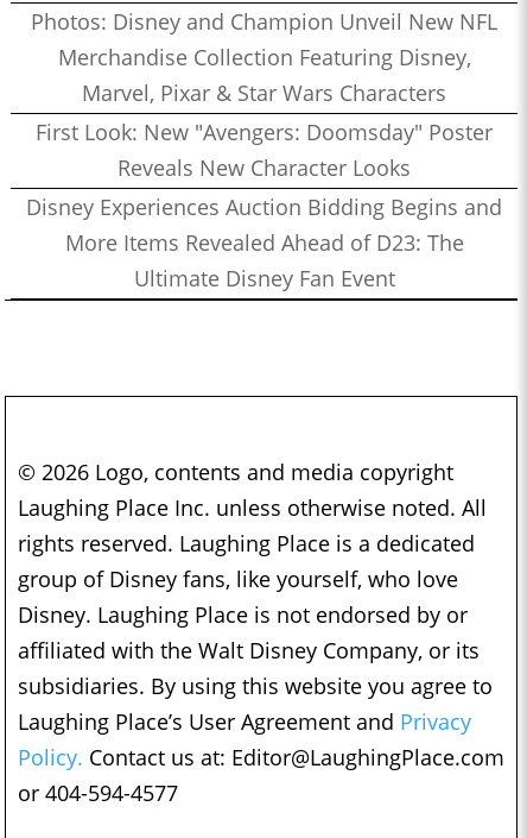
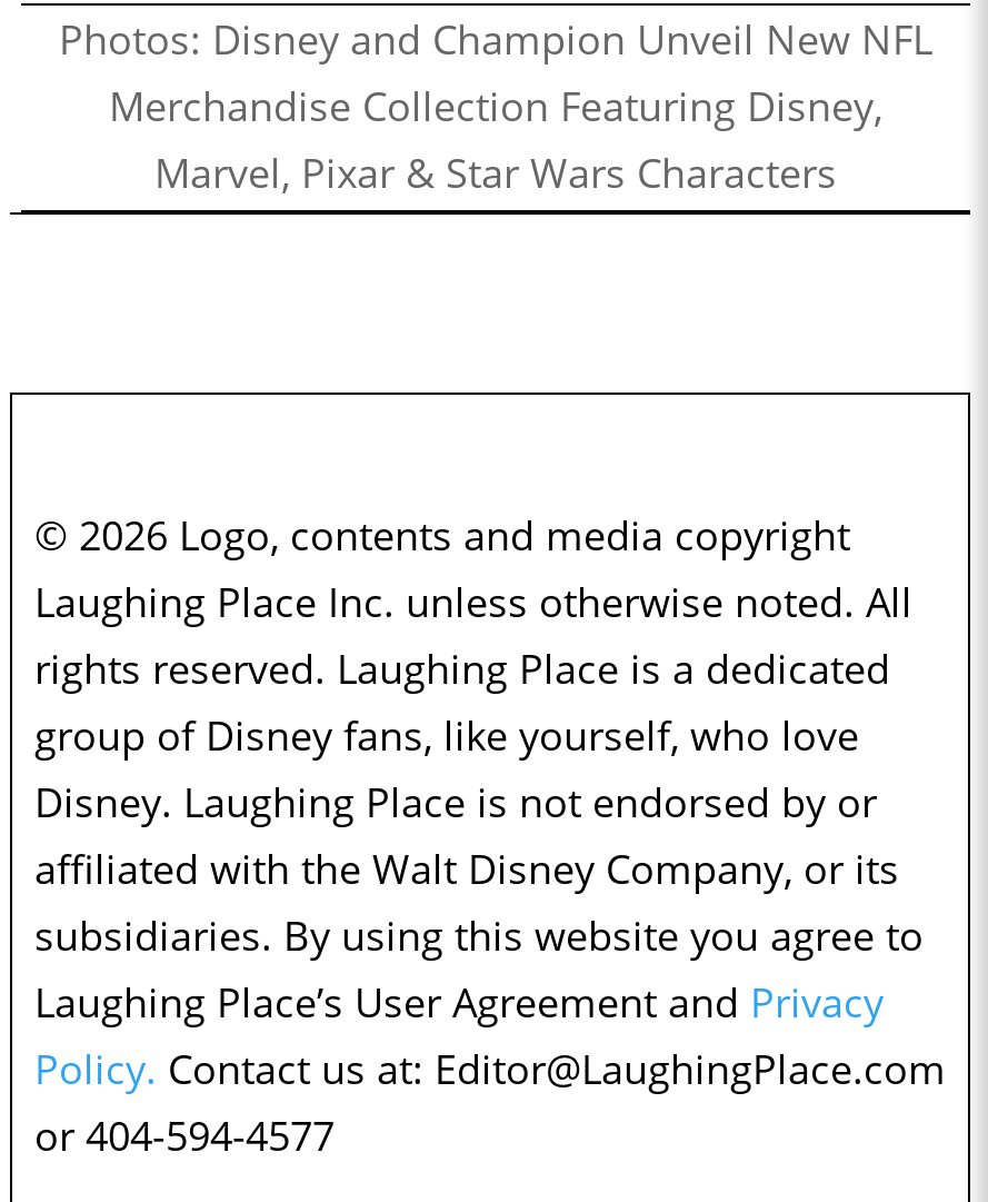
[26,117,502,292] First Look: New "Avengers: Doomsday" Poster | Reveals New Character Looks | Disney Experiences Auction Bidding Begins and | More Items Revealed Ahead of D23: The | Ultimate Disney Fan Event -> none

